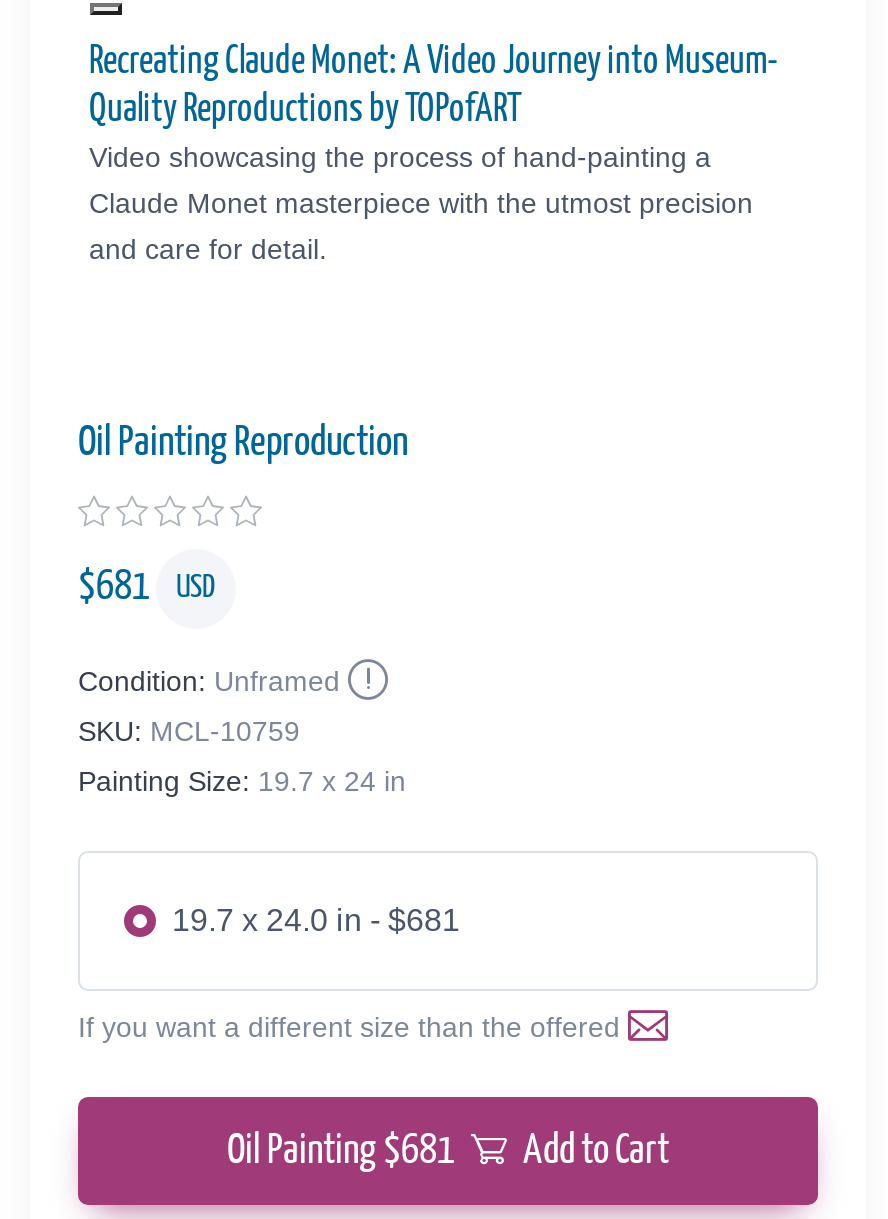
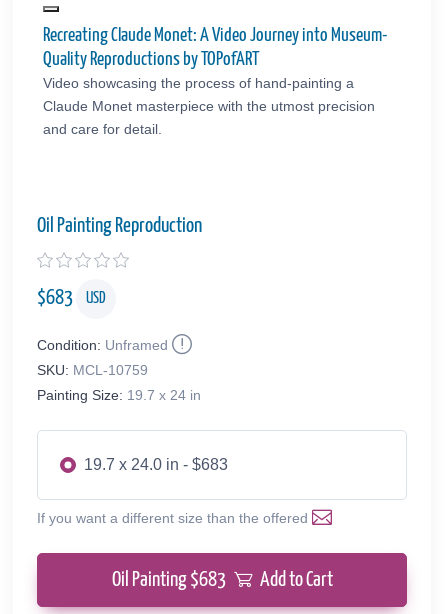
[78,567,216,607] $681 USD -> [37,288,106,308] $683 USD
[172,902,460,936] 19.7 x 24.0 in - $681 -> [84,456,228,473] 19.7 x 24.0 in - $683
[227,1130,669,1170] Oil Painting $681 Add to Cart -> [111,570,332,590] Oil Painting $683 Add to Cart

